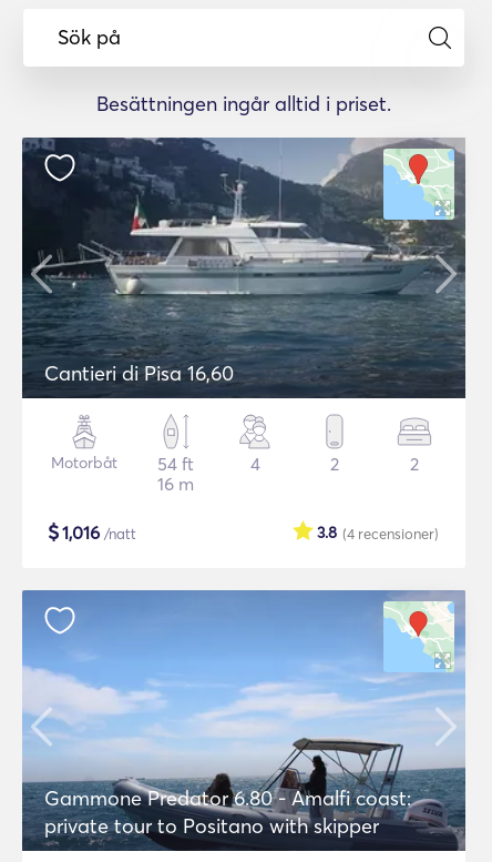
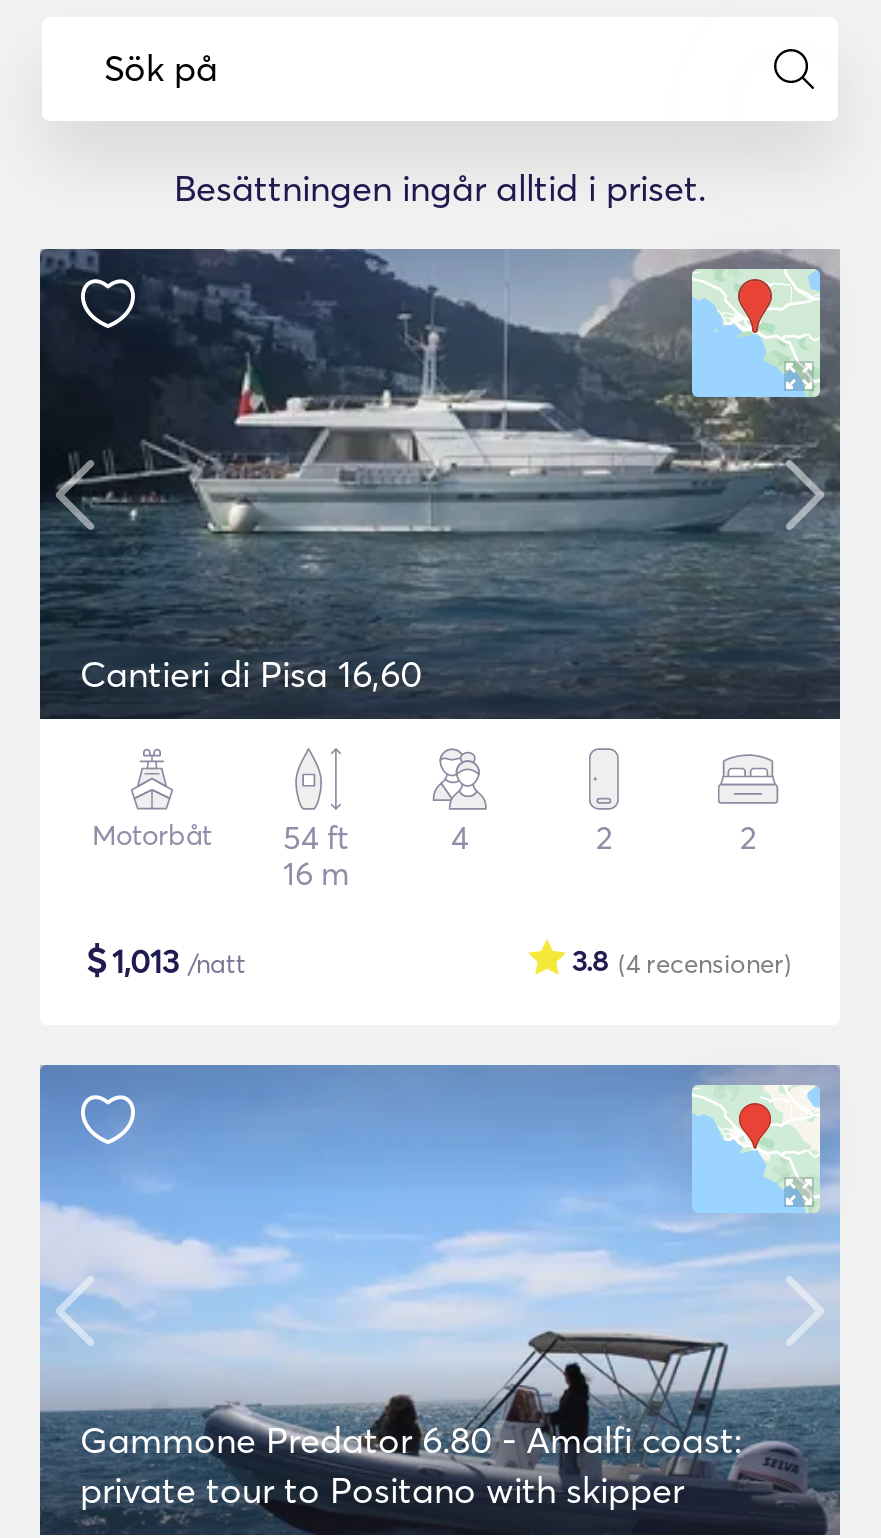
[48,519,136,545] $1,016 /natt -> [86,937,246,983] $1,013 /natt

